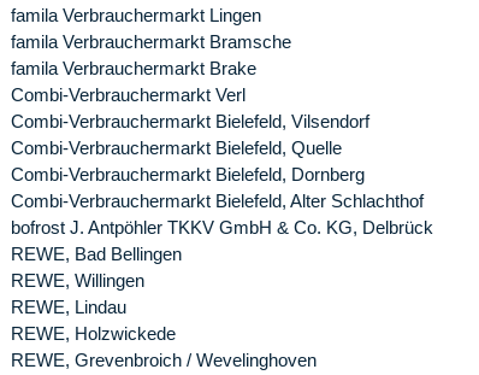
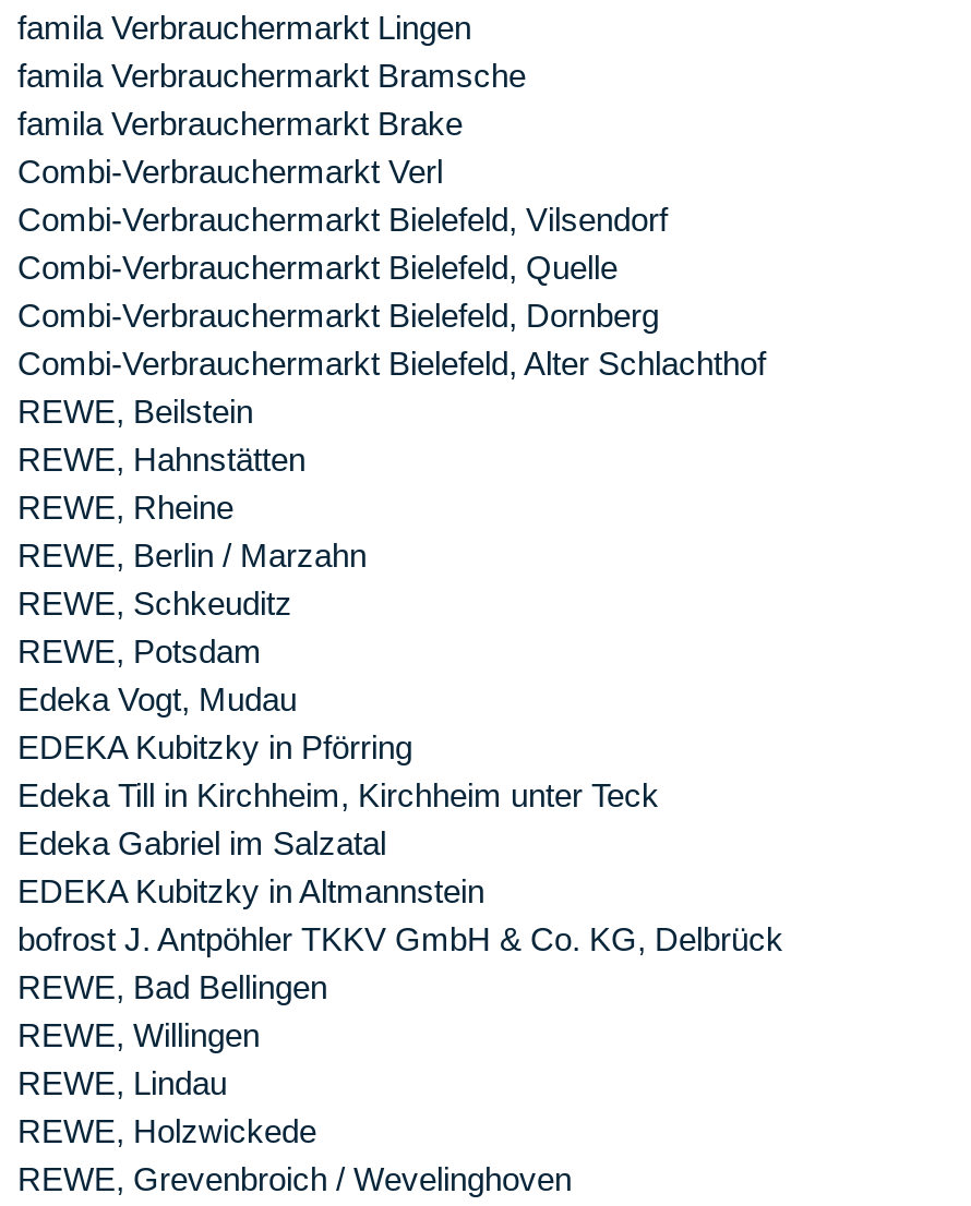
none -> [17,393,659,909] REWE, Beilstein | REWE, Hahnstätten | REWE, Rheine | REWE, Berlin / Marzahn | REWE, Schkeuditz | REWE, Potsdam | Edeka Vogt, Mudau | EDEKA Kubitzky in Pförring | Edeka Till in Kirchheim, Kirchheim unter Teck | Edeka Gabriel im Salzatal | EDEKA Kubitzky in Altmannstein

